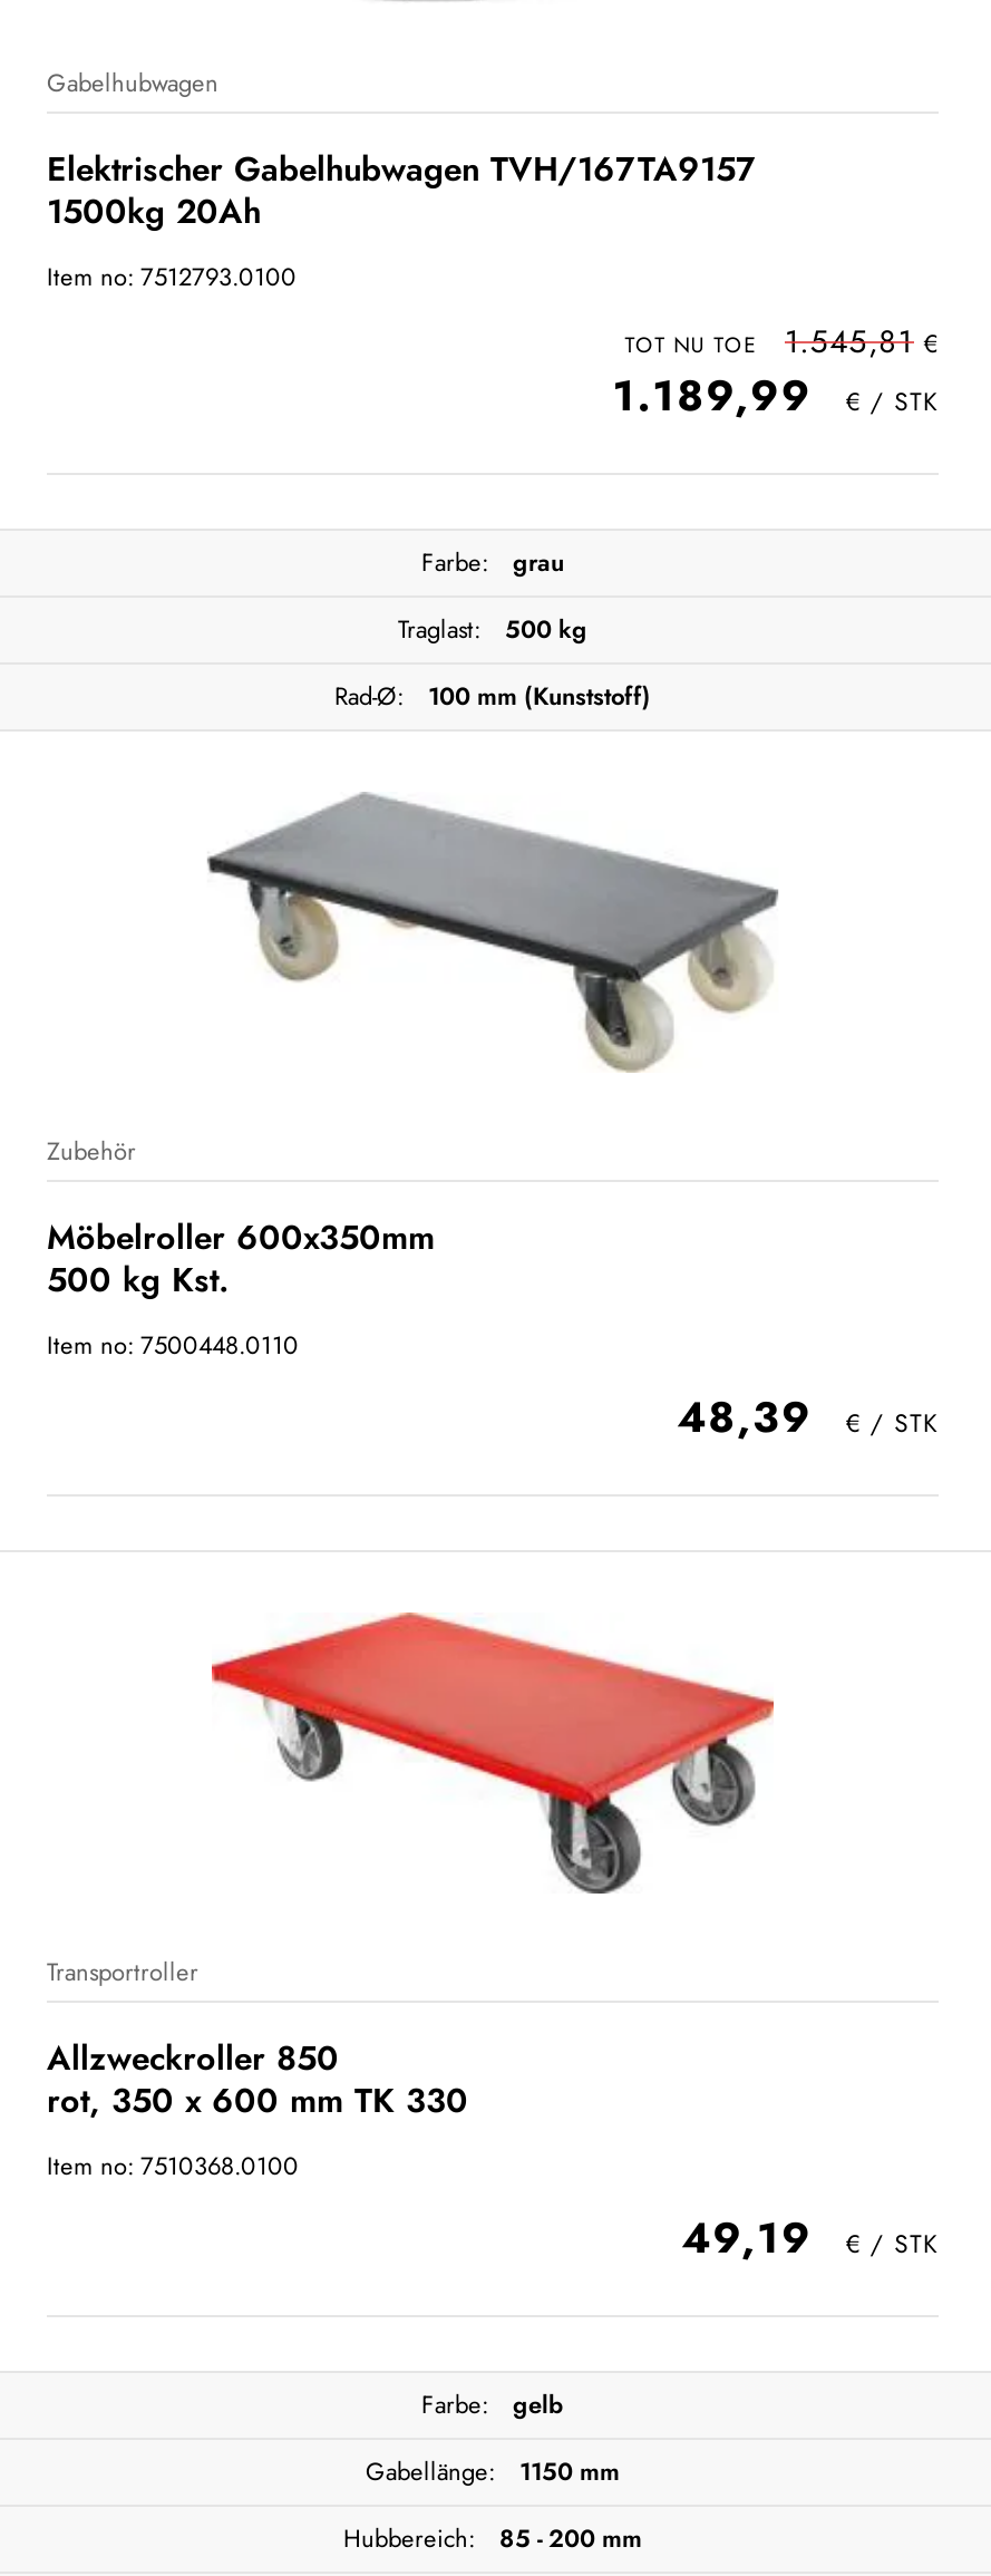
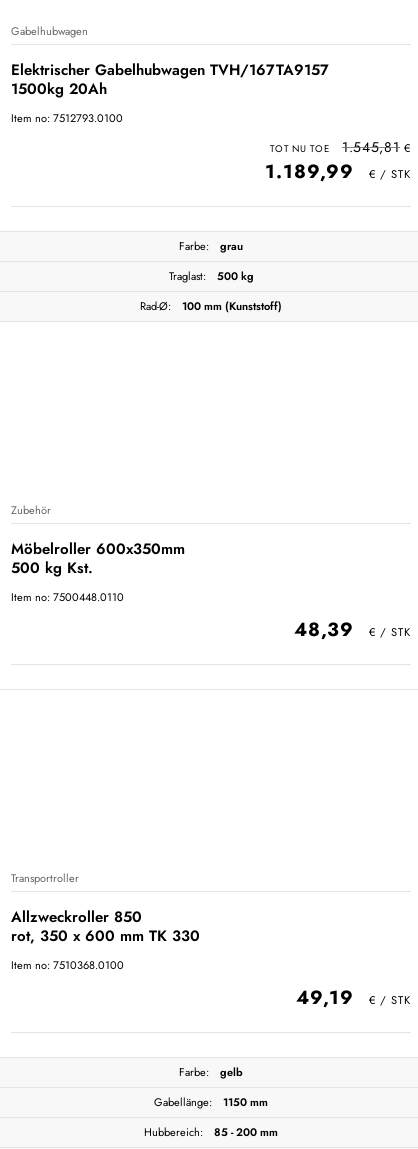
[205,792,780,1075] [image] -> none
[210,1610,776,1896] [image] -> none

